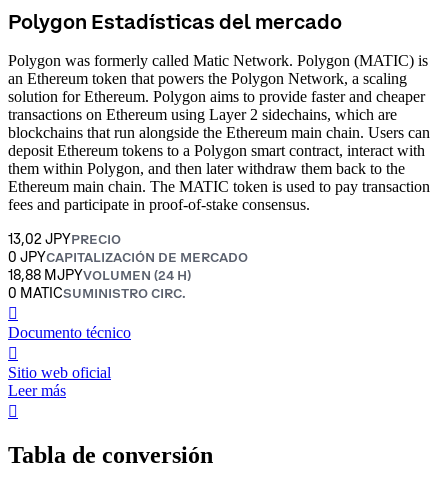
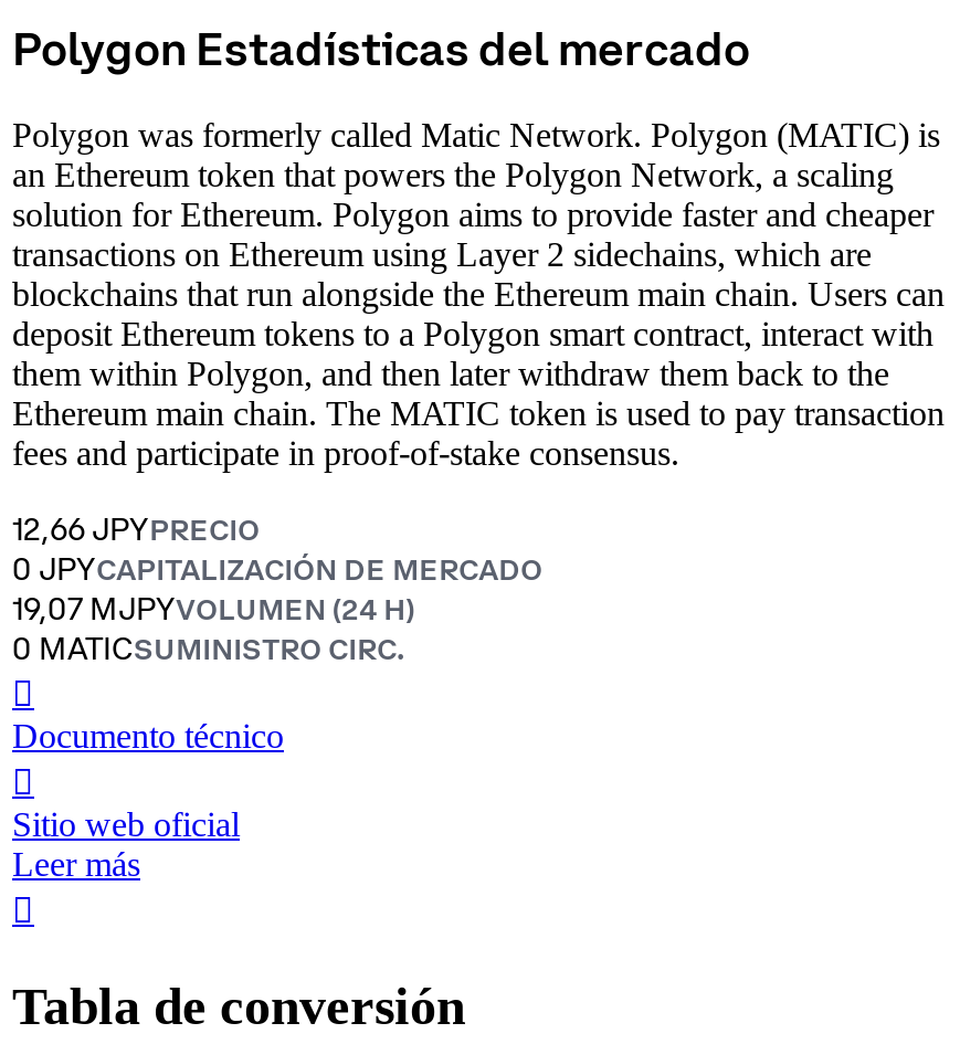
[8,230,121,248] 13,02 JPYPRECIO -> [12,509,260,548] 12,66 JPYPRECIO
[8,266,191,284] 18,88 MJPYVOLUMEN (24 H) -> [12,588,414,628] 19,07 MJPYVOLUMEN (24 H)

